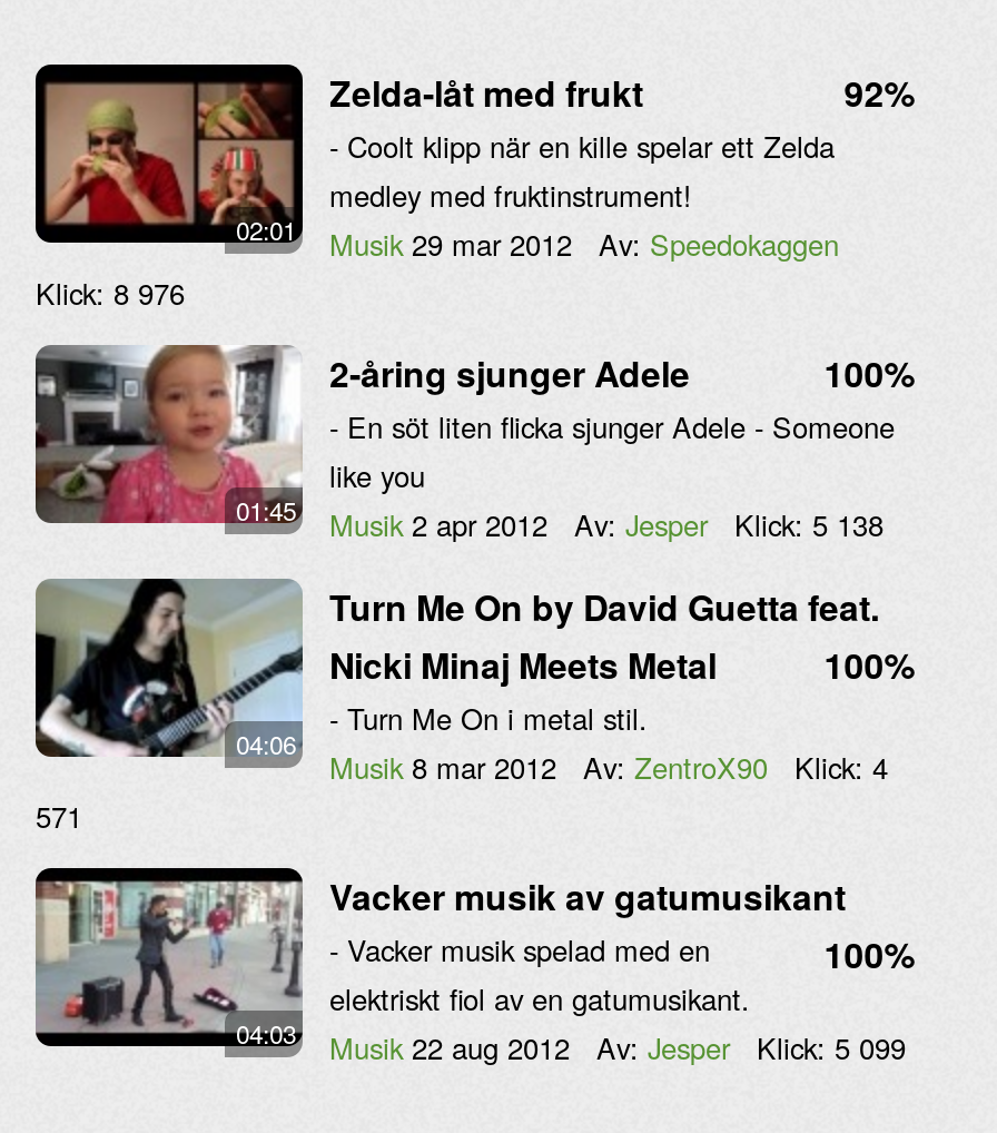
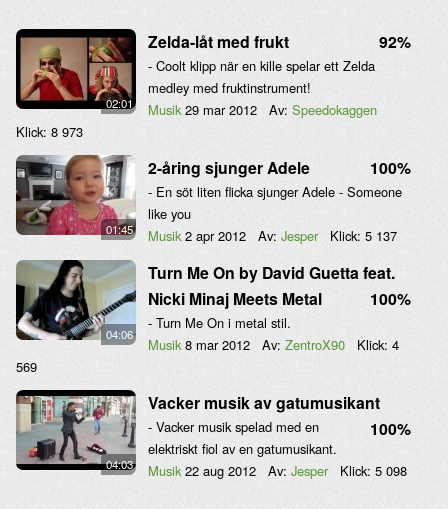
[36,271,185,314] Klick: 8 976 -> [16,122,83,141] Klick: 8 973
[236,493,884,546] 01:45 Musik 2 apr 2012 Av: Jesper Klick: 5 138 -> [106,221,397,245] 01:45 Musik 2 apr 2012 Av: Jesper Klick: 5 137
[36,794,82,837] 571 -> [16,357,37,376] 569
[236,1016,906,1069] 04:03 Musik 22 aug 2012 Av: Jesper Klick: 5 099 -> [106,456,407,480] 04:03 Musik 22 aug 2012 Av: Jesper Klick: 5 098

